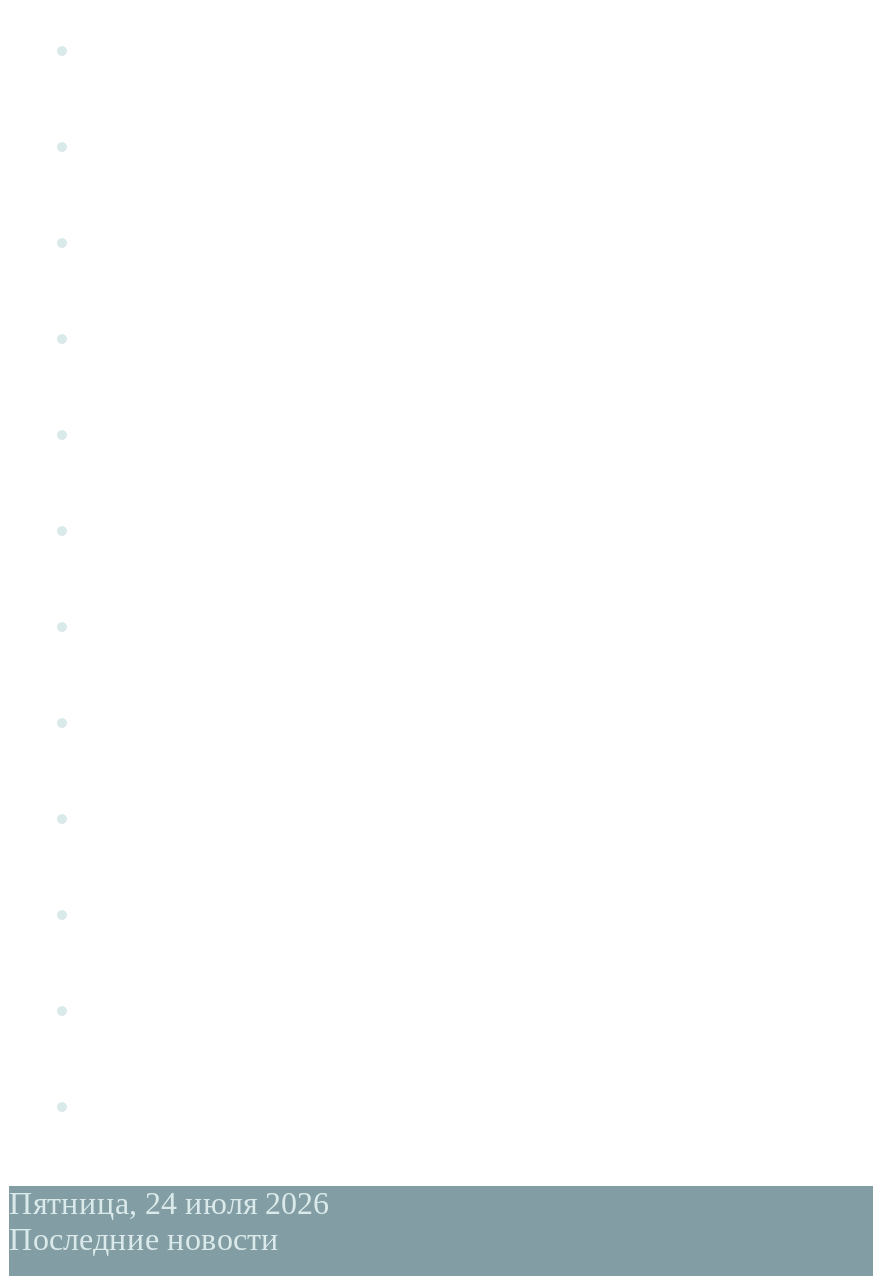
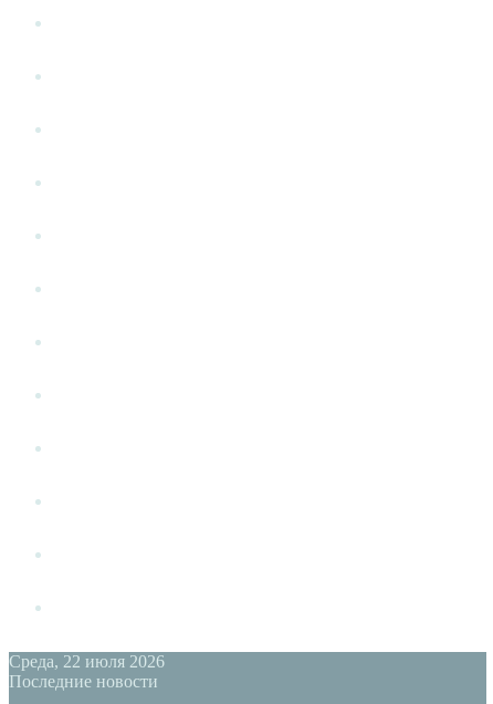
[9,1186,329,1220] Пятница, 24 июля 2026 -> [9,652,165,671] Среда, 22 июля 2026

